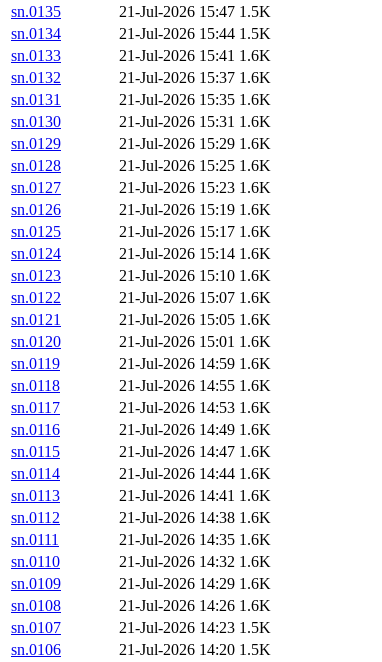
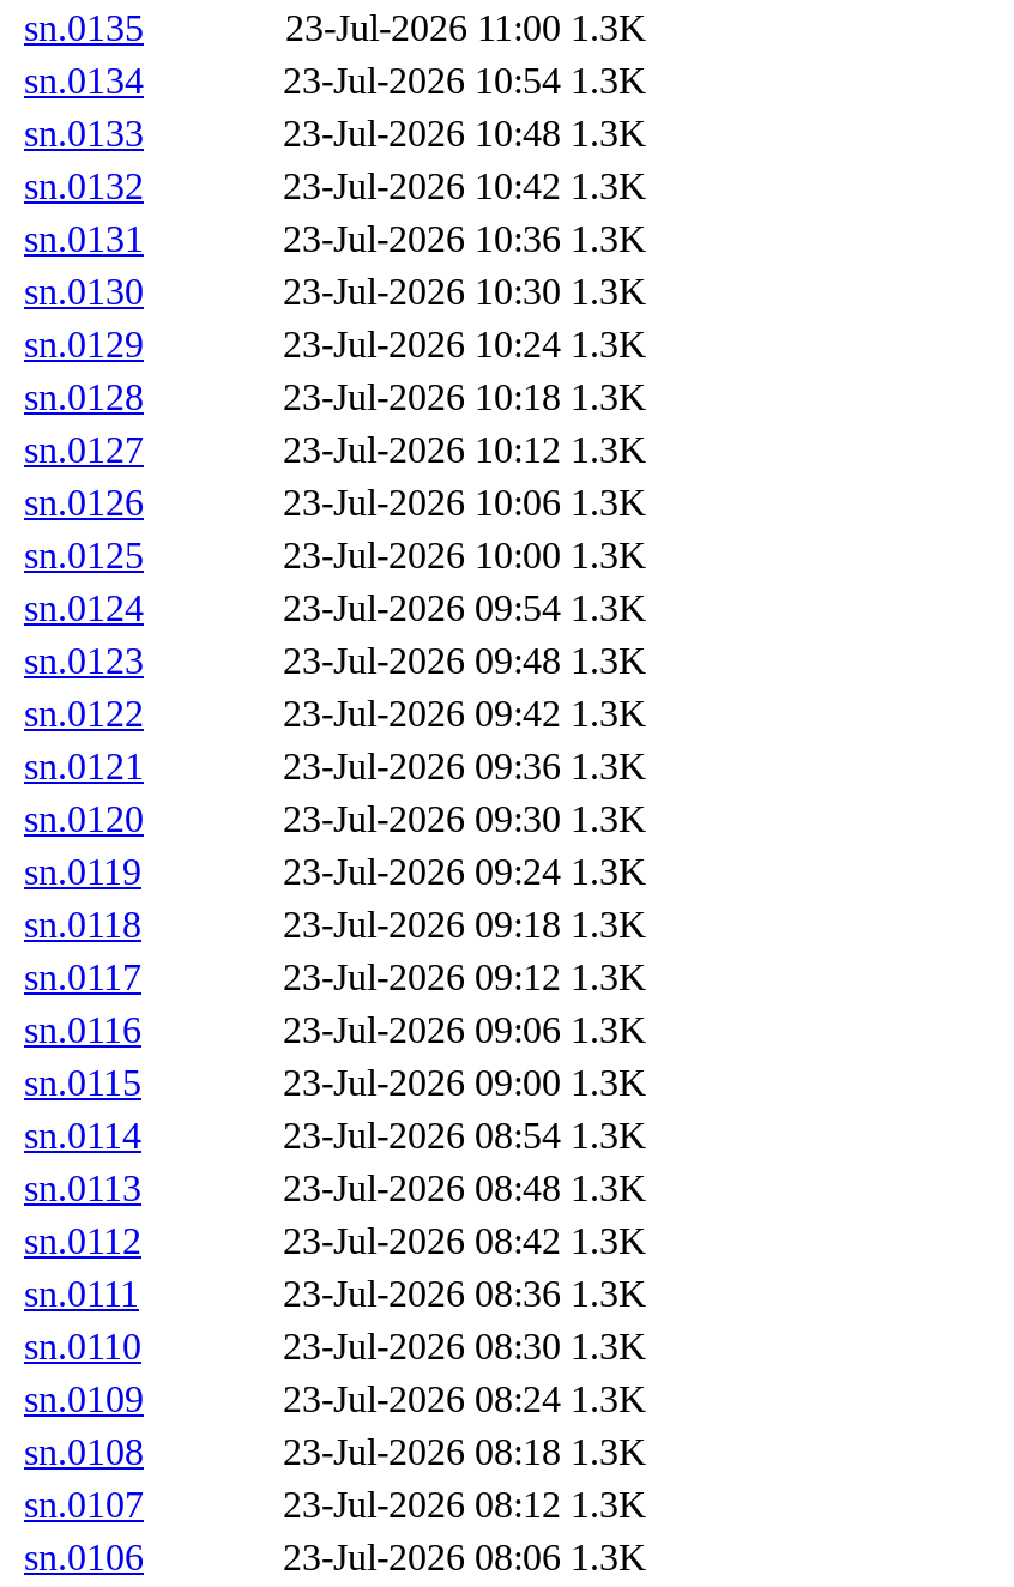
[119,3,271,20] 21-Jul-2026 15:47 1.5K -> [285,8,647,49] 23-Jul-2026 11:00 1.3K
[119,25,271,42] 21-Jul-2026 15:44 1.5K -> [283,61,647,102] 23-Jul-2026 10:54 1.3K
[119,47,271,64] 21-Jul-2026 15:41 1.6K -> [283,114,647,154] 23-Jul-2026 10:48 1.3K
[119,69,271,86] 21-Jul-2026 15:37 1.6K -> [283,166,647,207] 23-Jul-2026 10:42 1.3K
[119,91,271,108] 21-Jul-2026 15:35 1.6K -> [283,219,647,260] 23-Jul-2026 10:36 1.3K
[119,113,271,130] 21-Jul-2026 15:31 1.6K -> [283,272,647,313] 23-Jul-2026 10:30 1.3K
[119,135,271,152] 21-Jul-2026 15:29 1.6K -> [283,325,647,365] 23-Jul-2026 10:24 1.3K
[119,157,271,174] 21-Jul-2026 15:25 1.6K -> [283,377,647,418] 23-Jul-2026 10:18 1.3K
[119,179,271,196] 21-Jul-2026 15:23 1.6K -> [283,430,647,471] 23-Jul-2026 10:12 1.3K
[119,201,271,218] 21-Jul-2026 15:19 1.6K -> [283,483,647,524] 23-Jul-2026 10:06 1.3K
[119,223,271,240] 21-Jul-2026 15:17 1.6K -> [283,536,647,576] 23-Jul-2026 10:00 1.3K
[119,245,271,262] 21-Jul-2026 15:14 1.6K -> [283,588,647,629] 23-Jul-2026 09:54 1.3K
[119,267,271,284] 21-Jul-2026 15:10 1.6K -> [283,641,647,682] 23-Jul-2026 09:48 1.3K
[119,289,271,306] 21-Jul-2026 15:07 1.6K -> [283,694,647,735] 23-Jul-2026 09:42 1.3K
[119,311,271,328] 21-Jul-2026 15:05 1.6K -> [283,747,647,787] 23-Jul-2026 09:36 1.3K
[119,333,271,350] 21-Jul-2026 15:01 1.6K -> [283,799,647,840] 23-Jul-2026 09:30 1.3K
[119,355,271,372] 21-Jul-2026 14:59 1.6K -> [283,852,647,893] 23-Jul-2026 09:24 1.3K
[119,377,271,394] 21-Jul-2026 14:55 1.6K -> [283,905,647,945] 23-Jul-2026 09:18 1.3K
[119,399,271,416] 21-Jul-2026 14:53 1.6K -> [283,957,647,998] 23-Jul-2026 09:12 1.3K
[119,421,271,438] 21-Jul-2026 14:49 1.6K -> [283,1010,647,1051] 23-Jul-2026 09:06 1.3K
[119,443,271,460] 21-Jul-2026 14:47 1.6K -> [283,1063,647,1104] 23-Jul-2026 09:00 1.3K
[119,465,271,482] 21-Jul-2026 14:44 1.6K -> [283,1116,647,1156] 23-Jul-2026 08:54 1.3K
[119,487,271,504] 21-Jul-2026 14:41 1.6K -> [283,1168,647,1209] 23-Jul-2026 08:48 1.3K
[119,509,271,526] 21-Jul-2026 14:38 1.6K -> [283,1221,647,1262] 23-Jul-2026 08:42 1.3K
[119,531,271,548] 21-Jul-2026 14:35 1.6K -> [283,1274,647,1315] 23-Jul-2026 08:36 1.3K
[119,553,271,570] 21-Jul-2026 14:32 1.6K -> [283,1327,647,1367] 23-Jul-2026 08:30 1.3K
[119,575,271,592] 21-Jul-2026 14:29 1.6K -> [283,1379,647,1420] 23-Jul-2026 08:24 1.3K
[119,597,271,614] 21-Jul-2026 14:26 1.6K -> [283,1432,647,1473] 23-Jul-2026 08:18 1.3K
[119,619,271,636] 21-Jul-2026 14:23 1.5K -> [283,1485,647,1526] 23-Jul-2026 08:12 1.3K
[119,641,271,658] 21-Jul-2026 14:20 1.5K -> [283,1538,647,1578] 23-Jul-2026 08:06 1.3K

